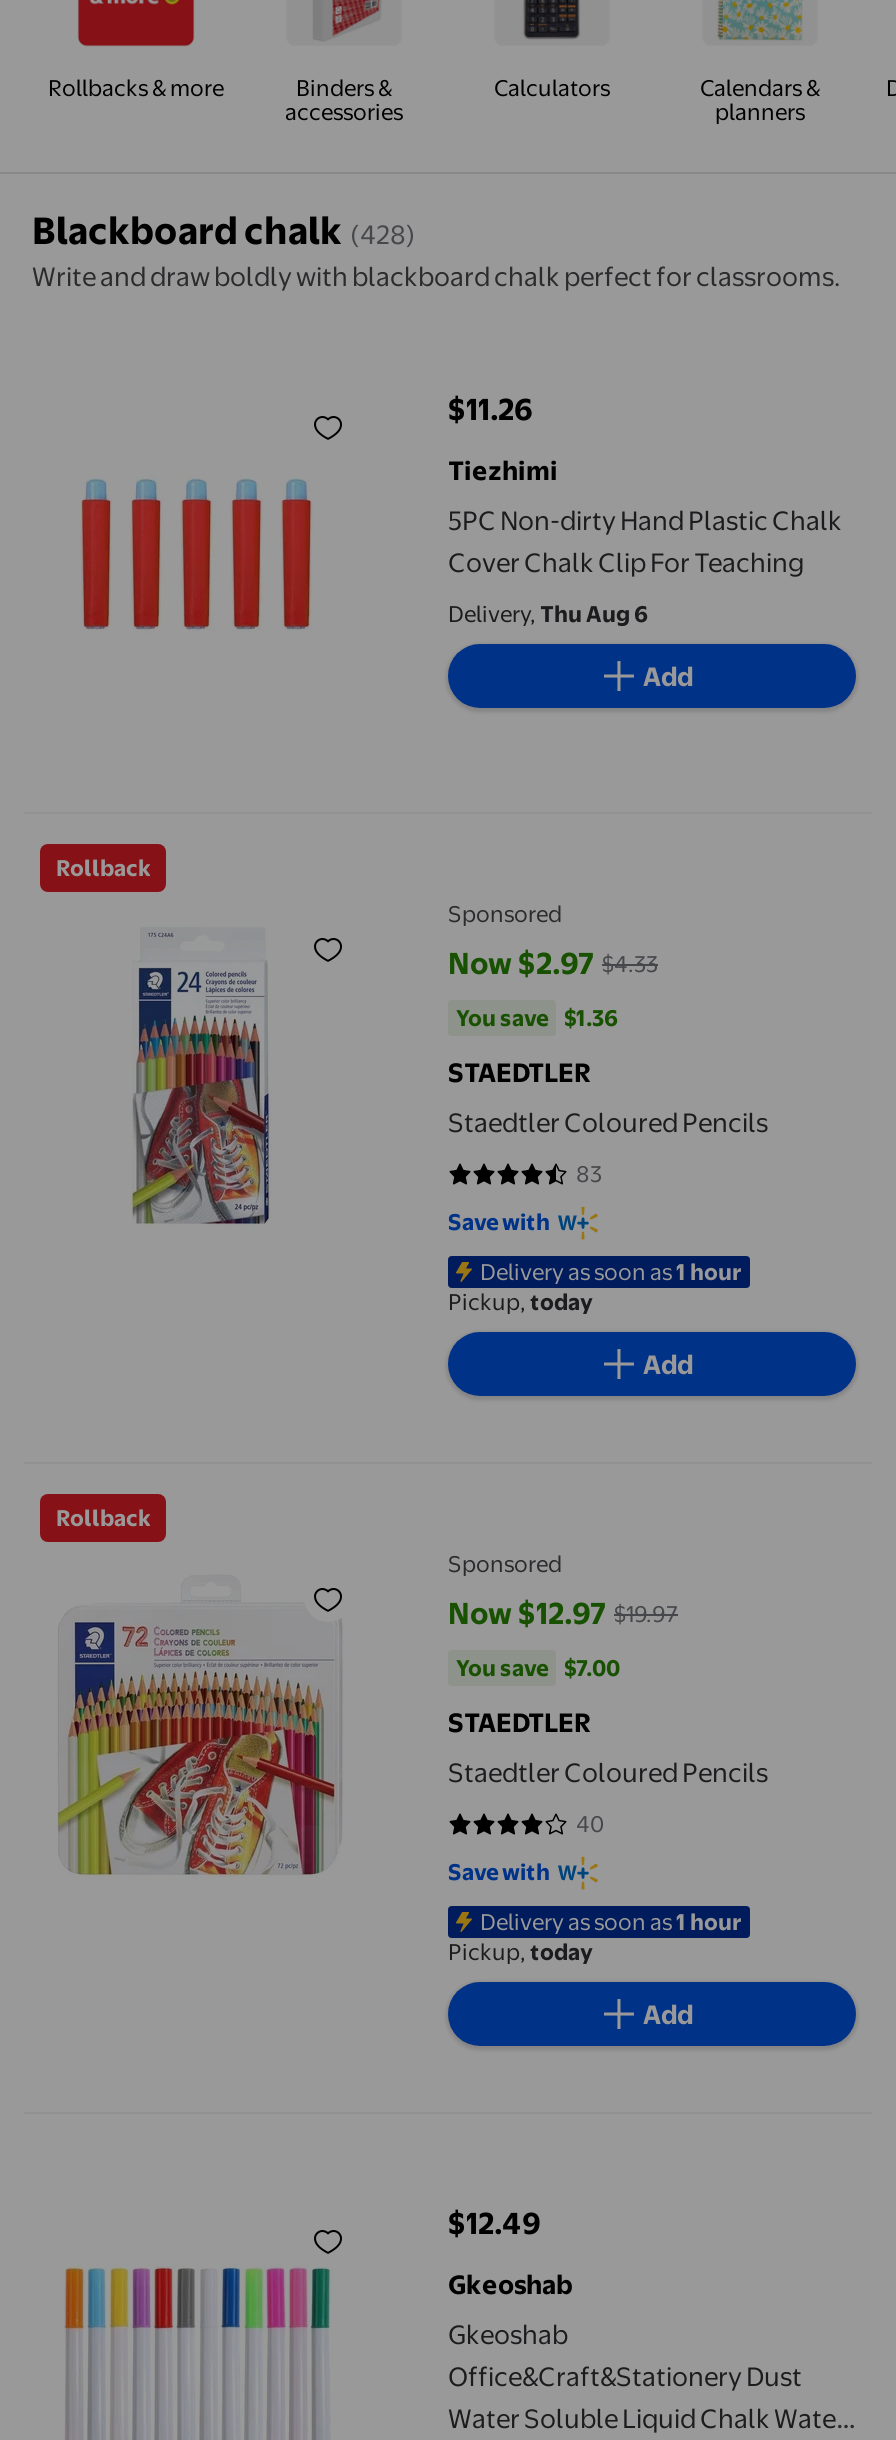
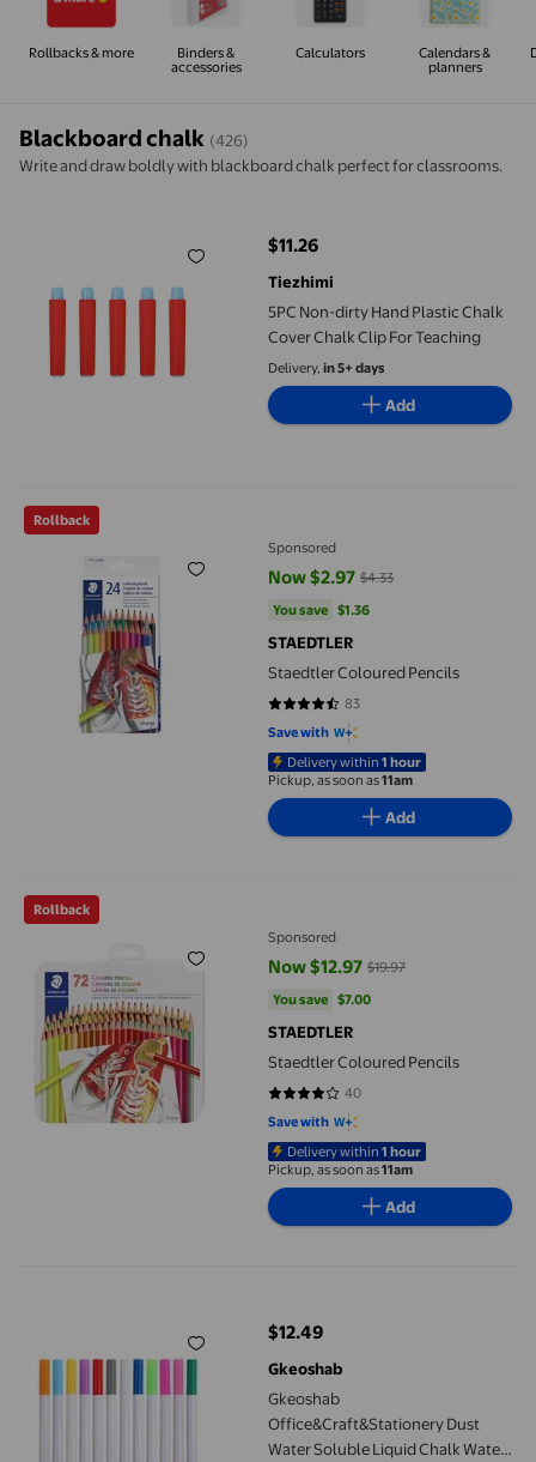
[32,208,416,254] Blackboard chalk (428) -> [19,125,249,152] Blackboard chalk (426)
[448,600,648,628] Delivery, Thu Aug 6 -> [268,360,385,376] Delivery, in 5+ days
[448,1257,742,1316] Delivery as soon as1 hour | Pickup,today -> [268,753,421,789] Delivery within1 hour | Pickup, as soon as11am
[448,1907,742,1966] Delivery as soon as1 hour | Pickup,today -> [268,1143,421,1178] Delivery within1 hour | Pickup, as soon as11am

